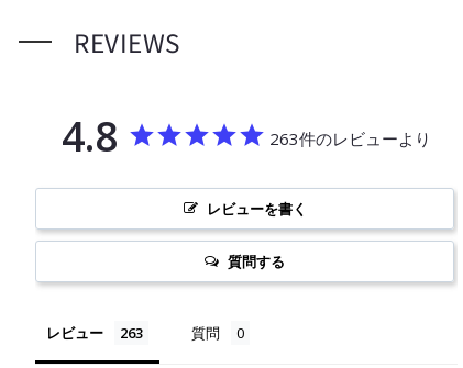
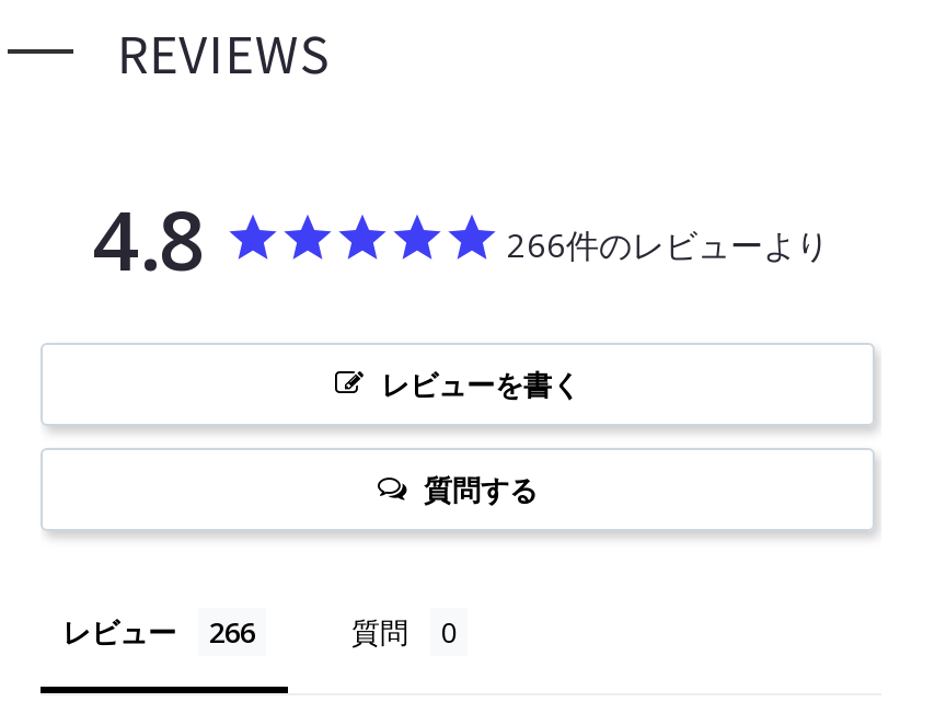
[269,127,431,149] 263件のレビューより -> [507,222,829,266] 266件のレビューより

